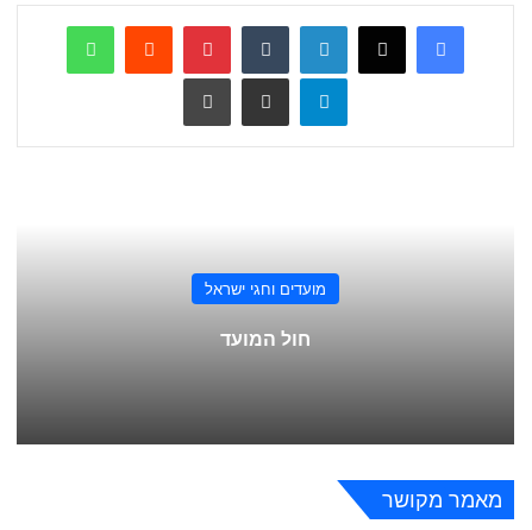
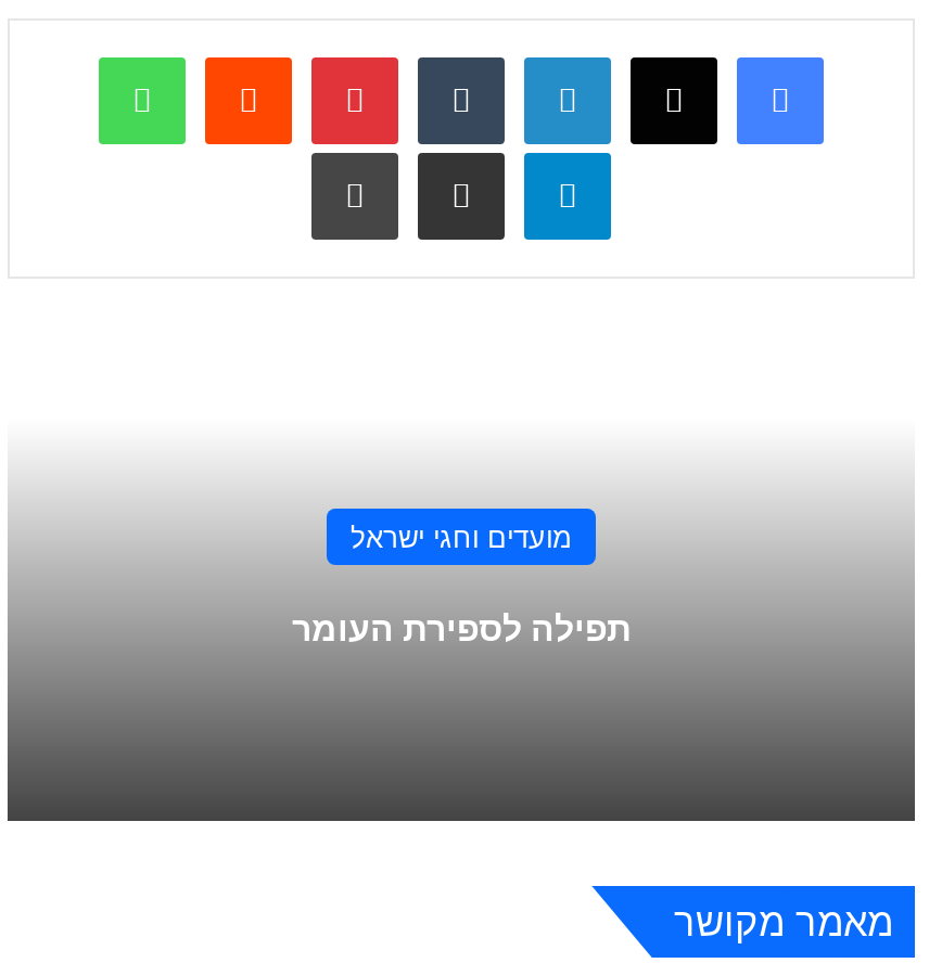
[220,326,311,350] חול המועד -> [292,605,631,649] תפילה לספירת העומר

